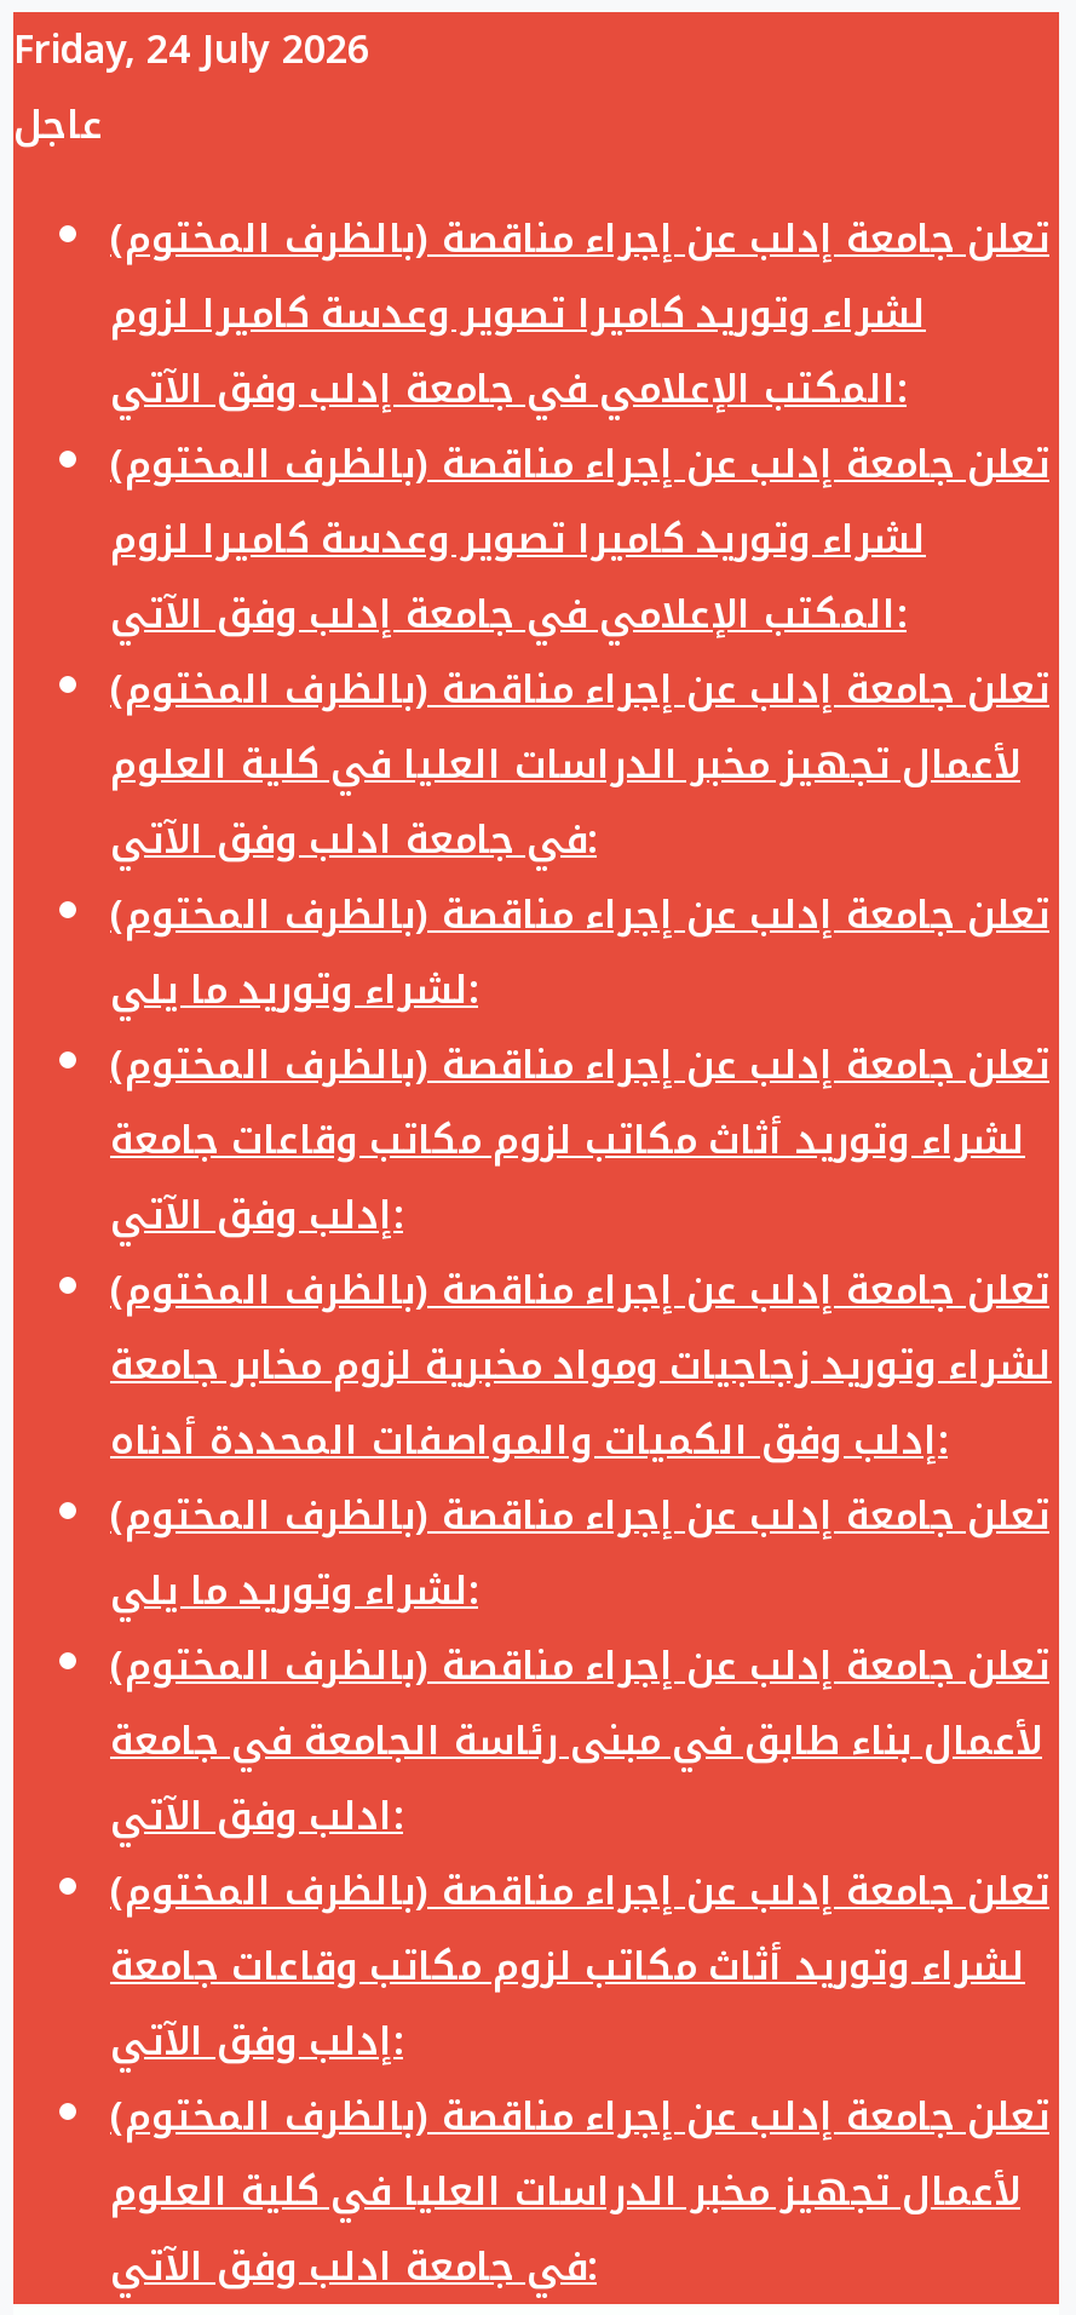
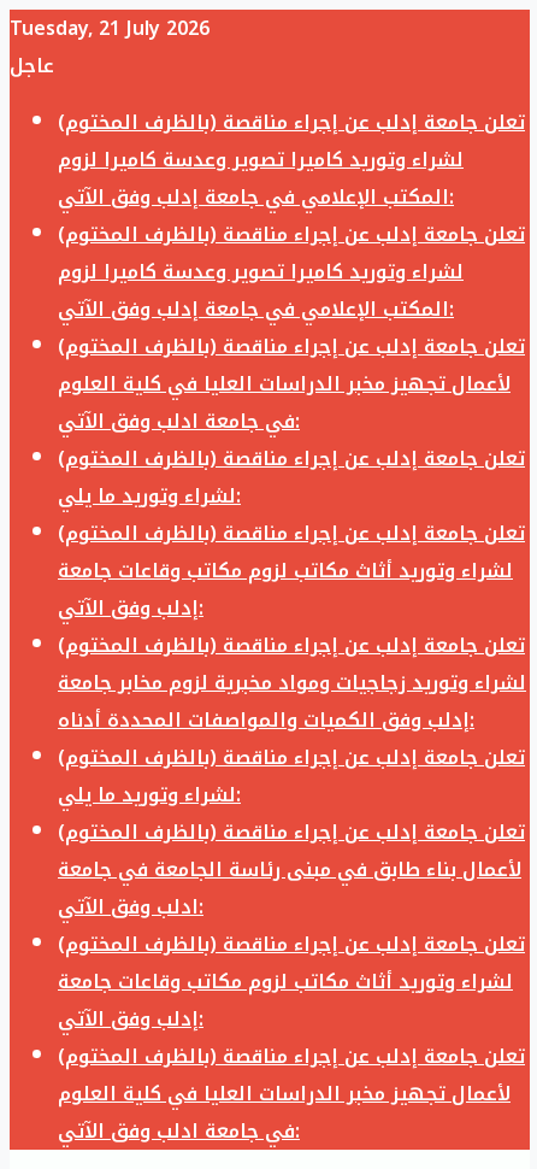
[13,12,369,87] Friday, 24 July 2026 -> [10,10,210,47] Tuesday, 21 July 2026

